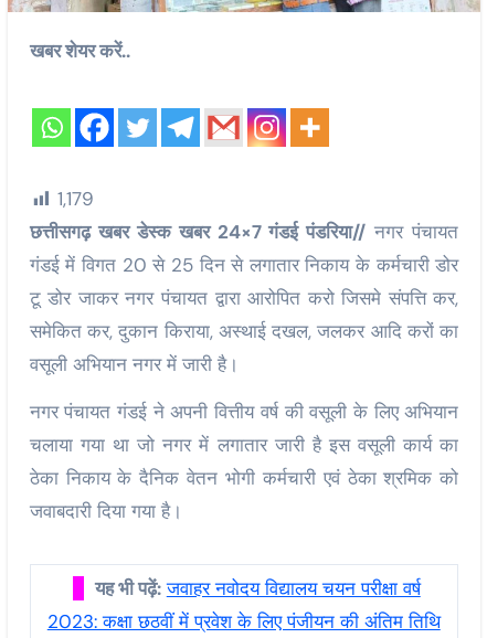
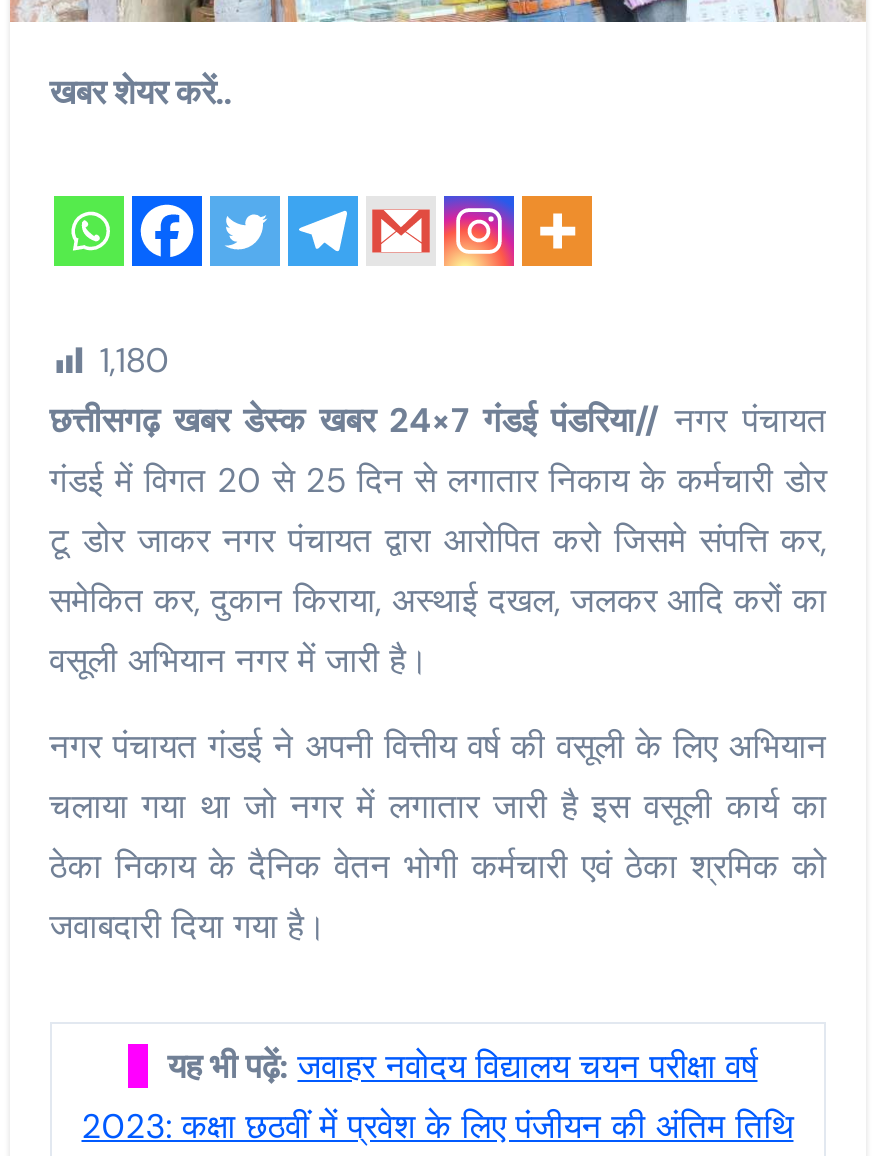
[57,187,94,211] 1,179 -> [100,338,170,382] 1,180

